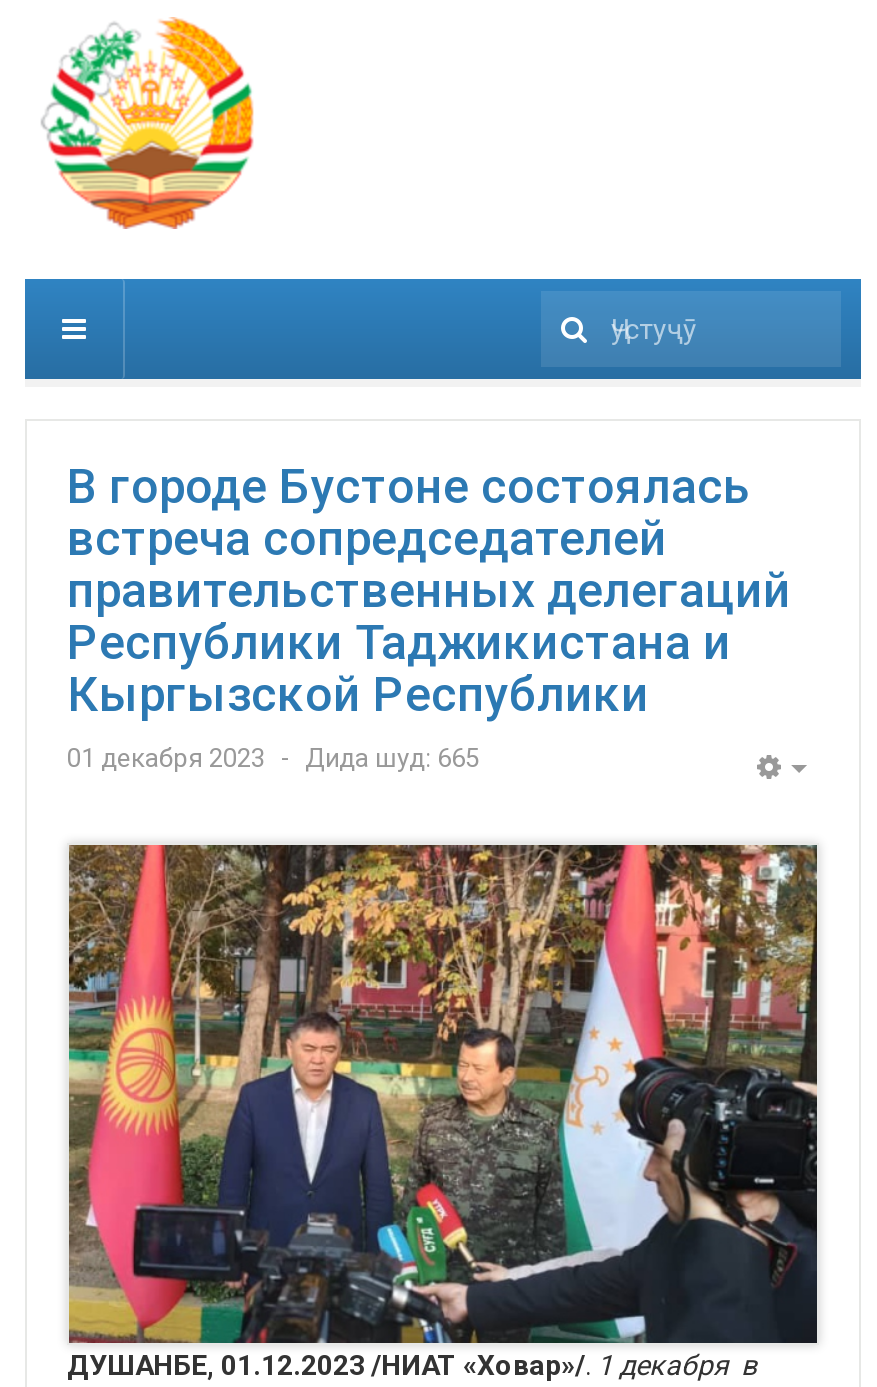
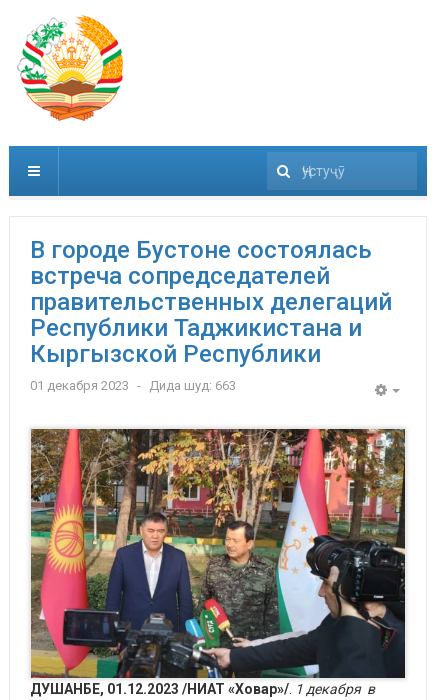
[67,743,479,773] 01 декабря 2023 Дида шуд: 665 -> [30,378,236,393] 01 декабря 2023 Дида шуд: 663

